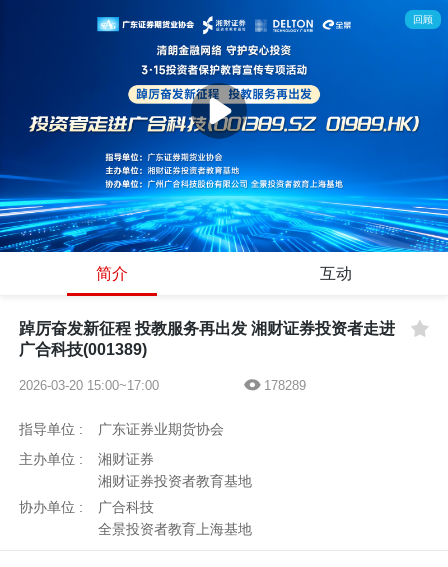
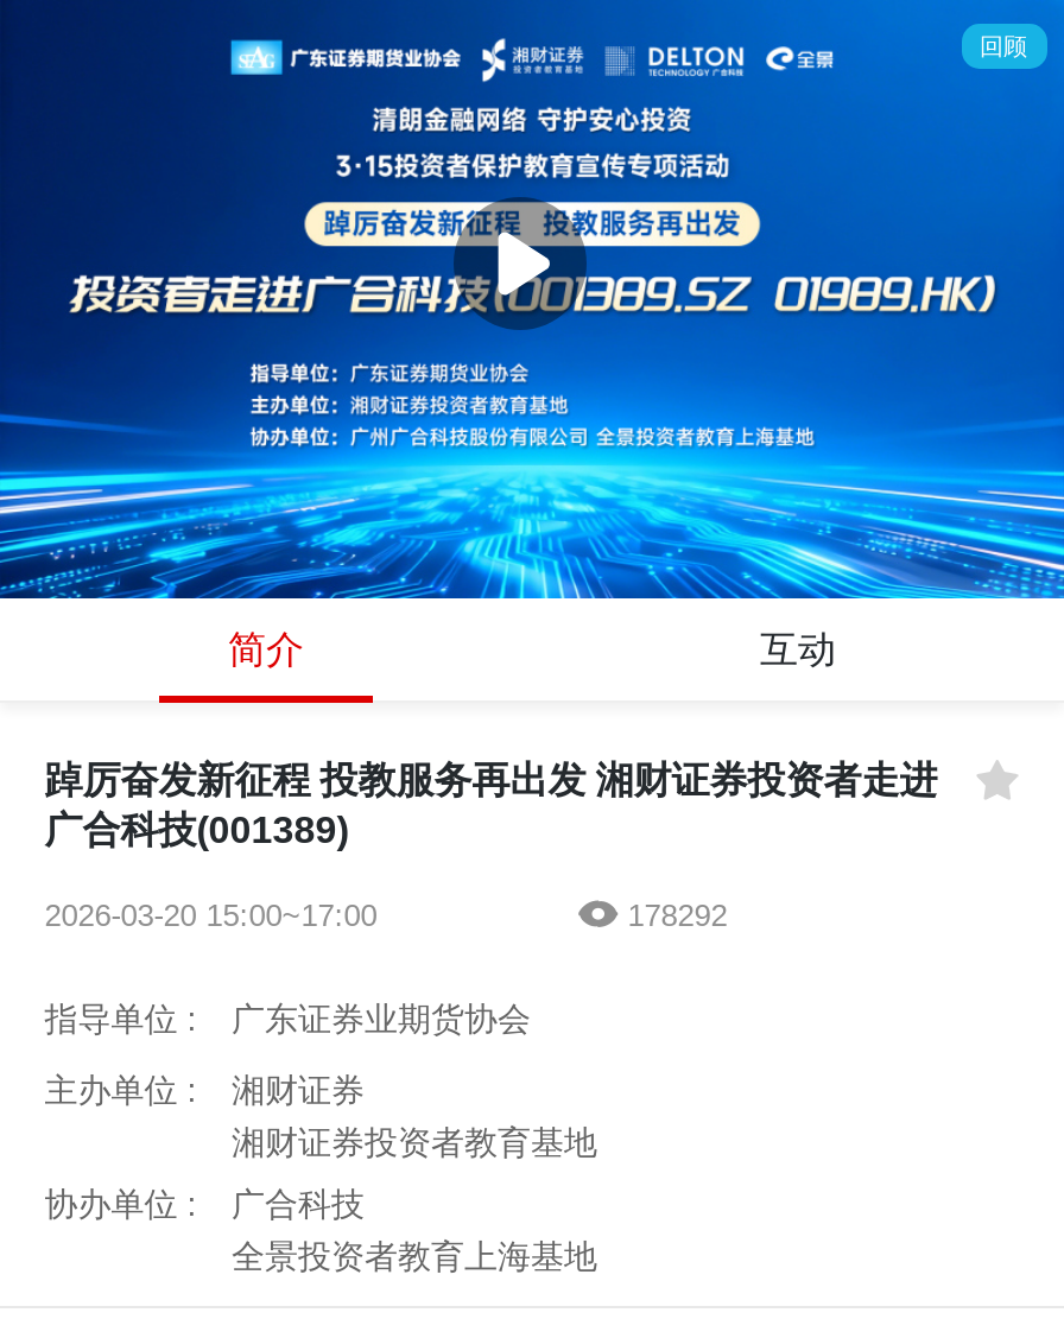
[264,378,306,393] 178289 -> [627,898,727,933] 178292

